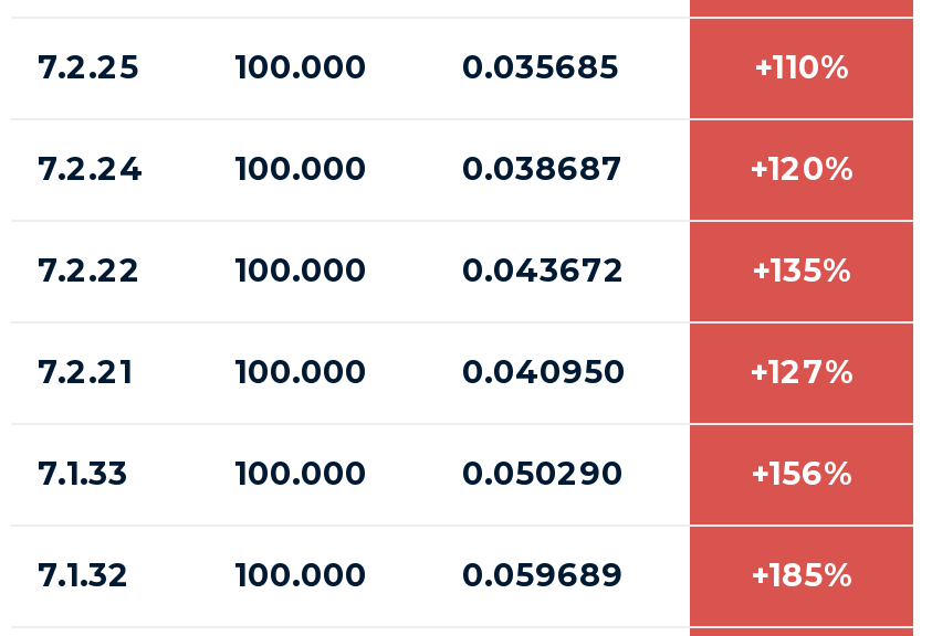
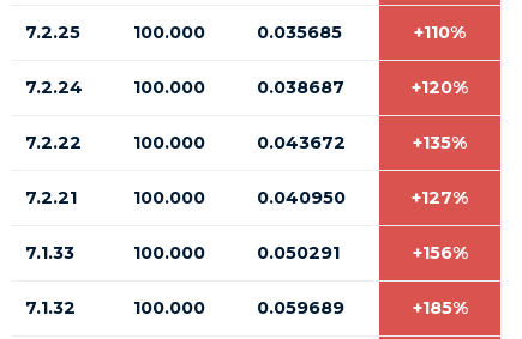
[462,454,624,494] 0.050290 -> [257,242,340,264] 0.050291

